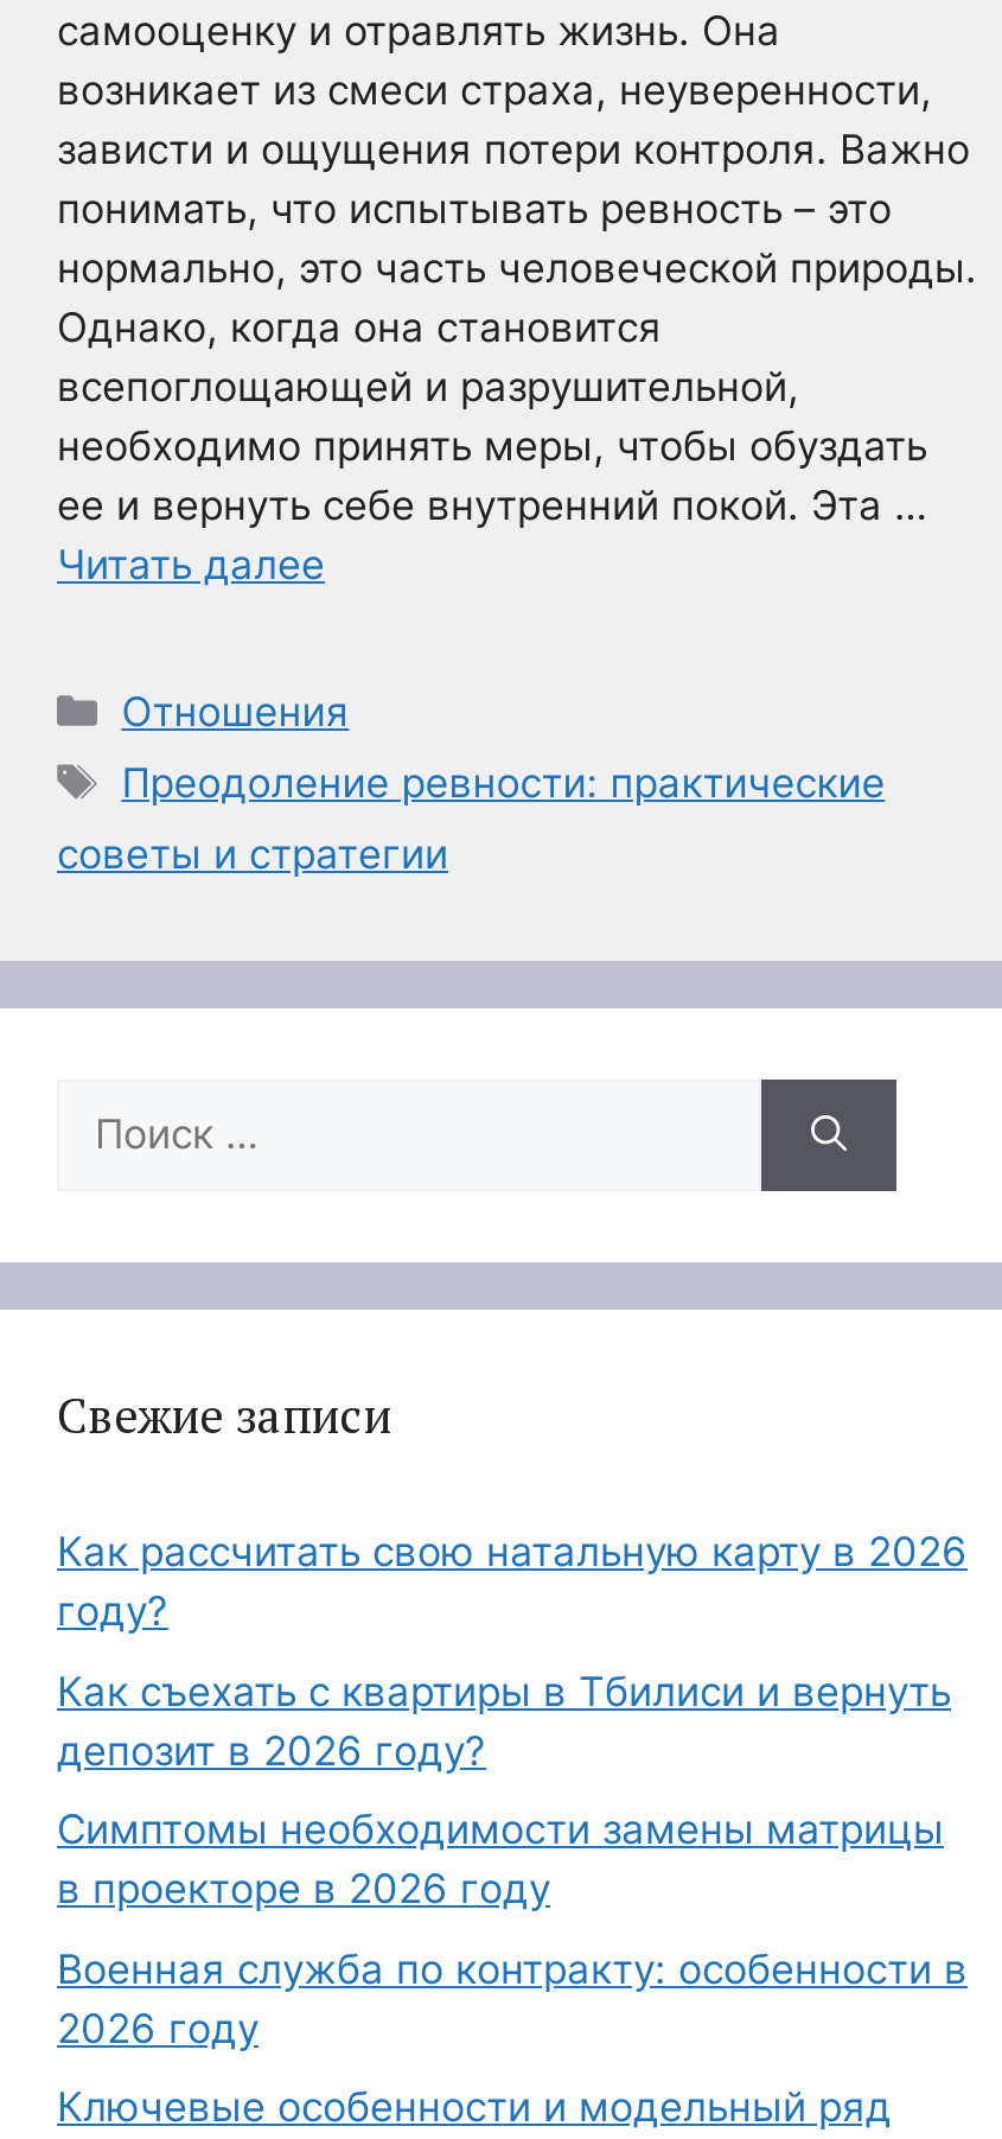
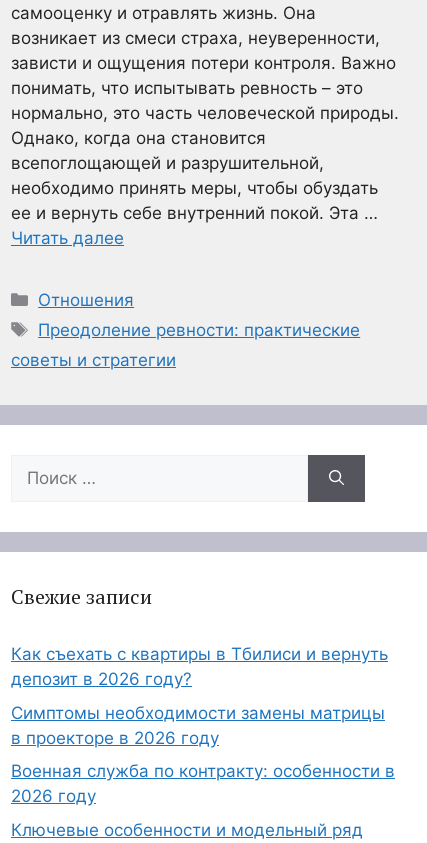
[57,1528,968,1635] Как рассчитать свою натальную карту в 2026 | году? -> none

